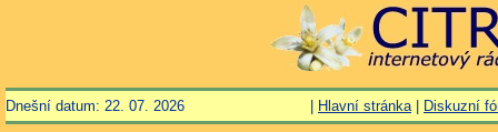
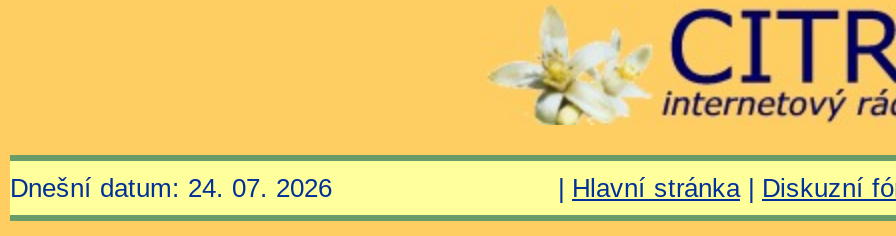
[6,98,189,114] Dnešní datum: 22. 07. 2026 -> [10,173,340,203] Dnešní datum: 24. 07. 2026

